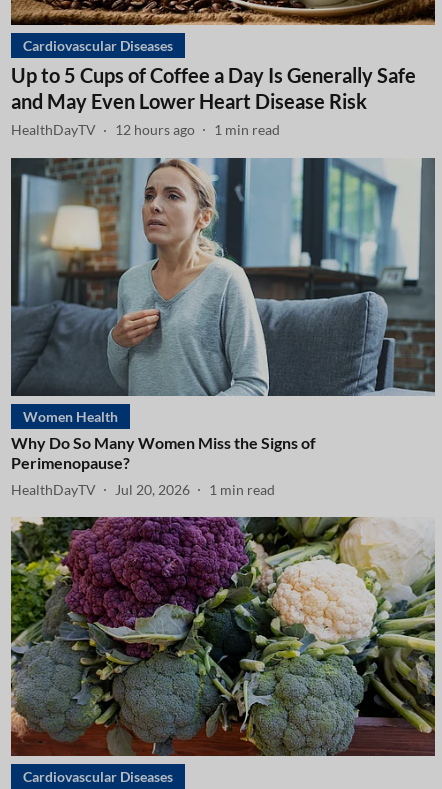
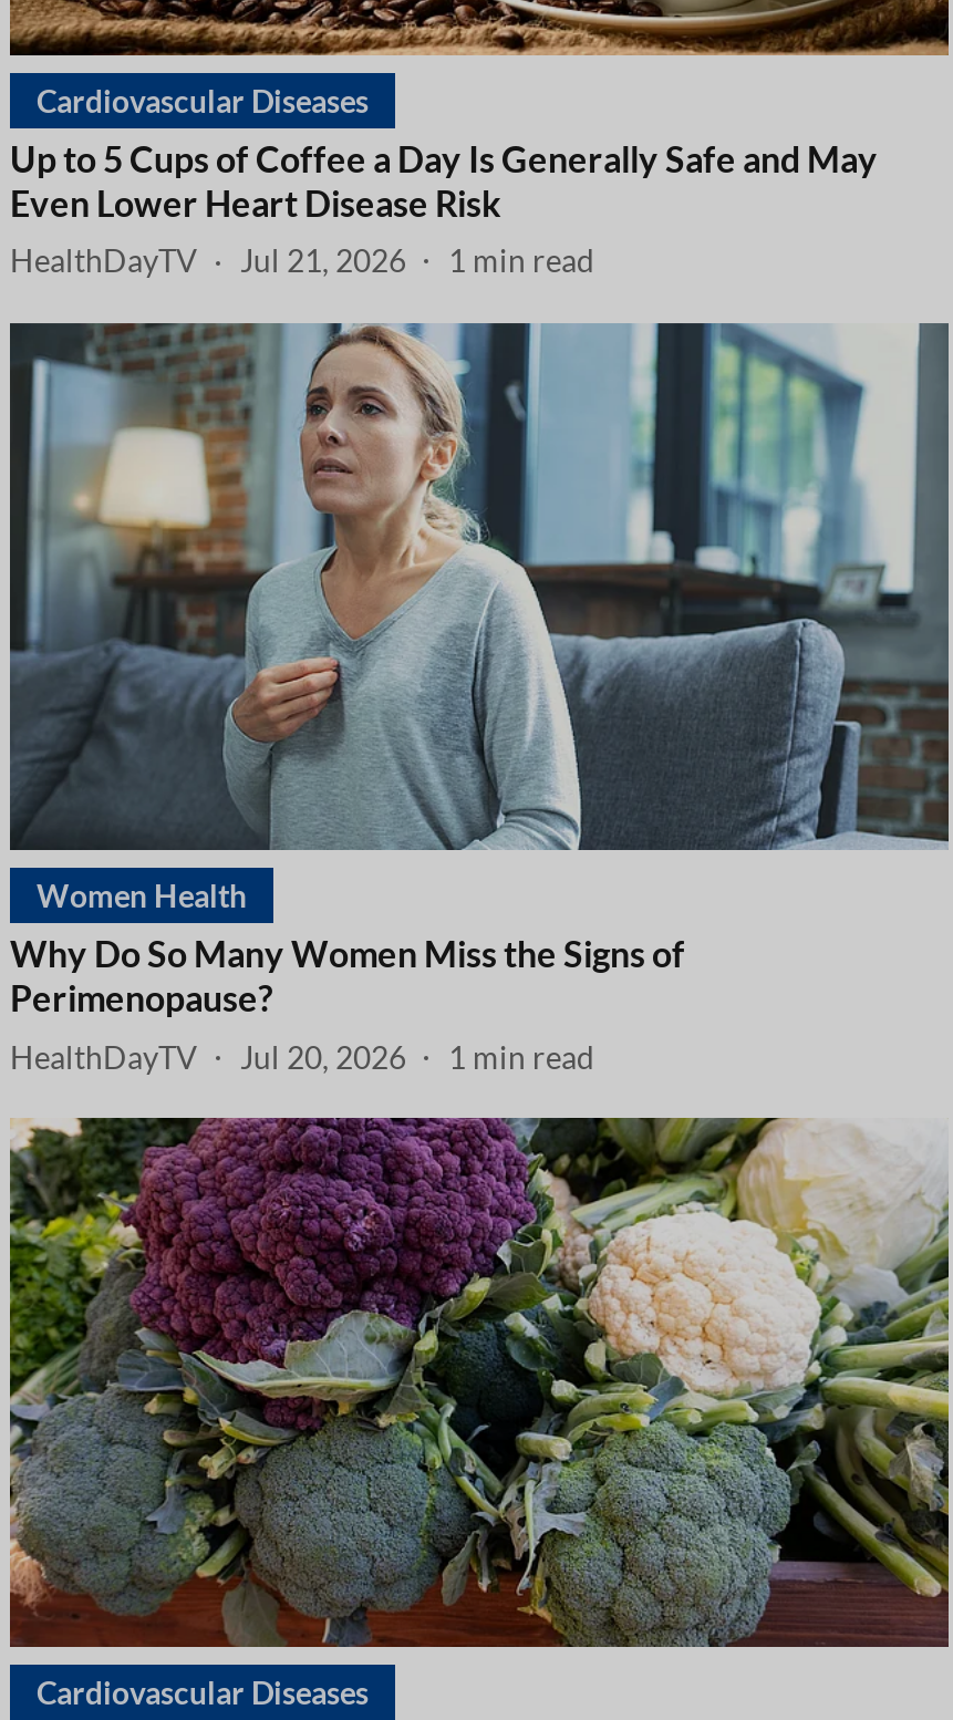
[11,121,280,138] HealthDayTV 12 hours ago 1 min read -> [10,241,594,279] HealthDayTV Jul 21, 2026 1 min read

